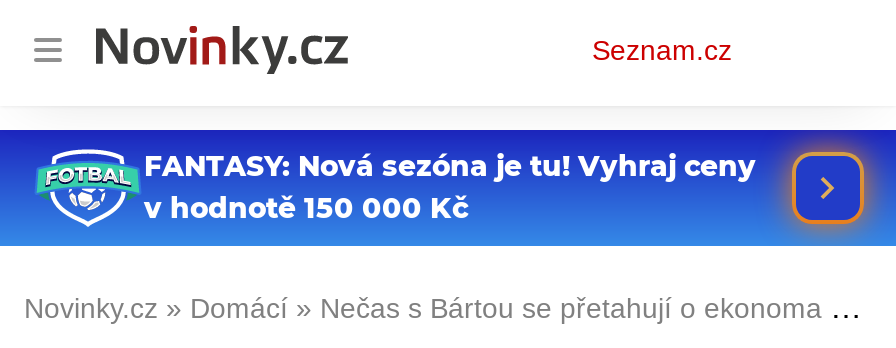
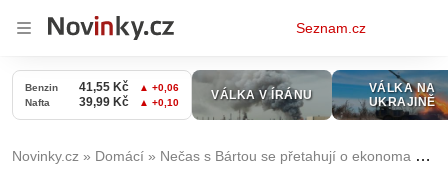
[6,128,890,248] [image] -> [3,68,445,125] [image]

